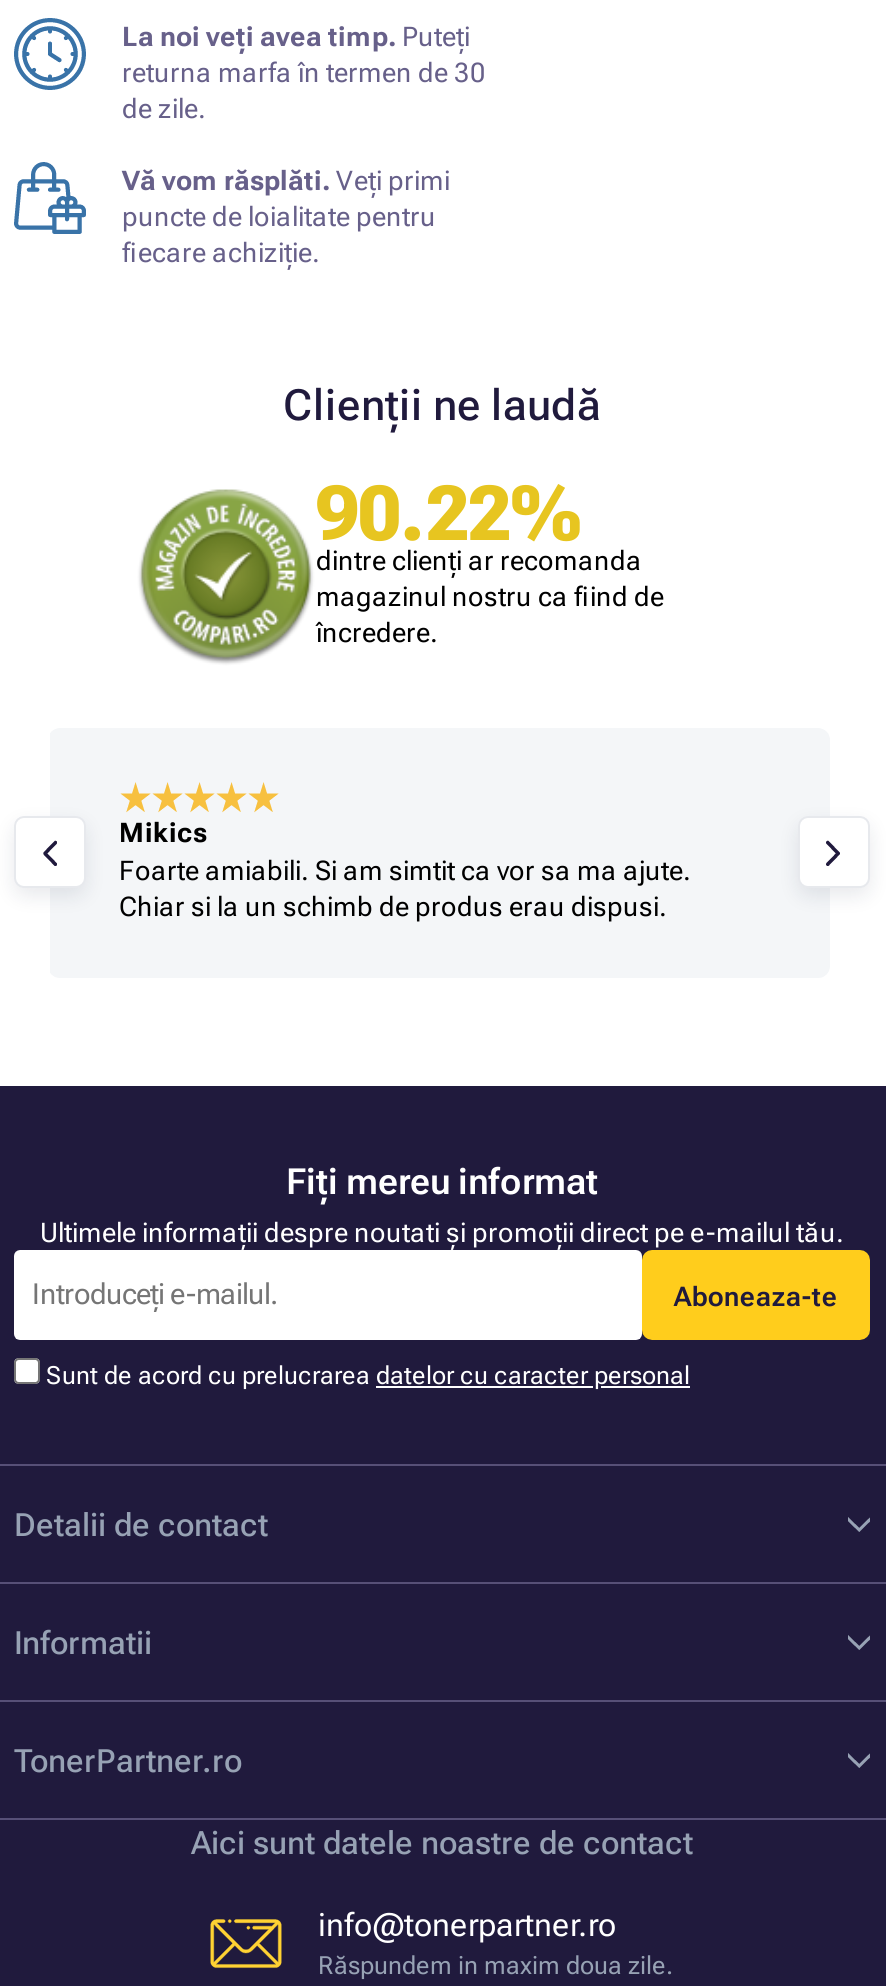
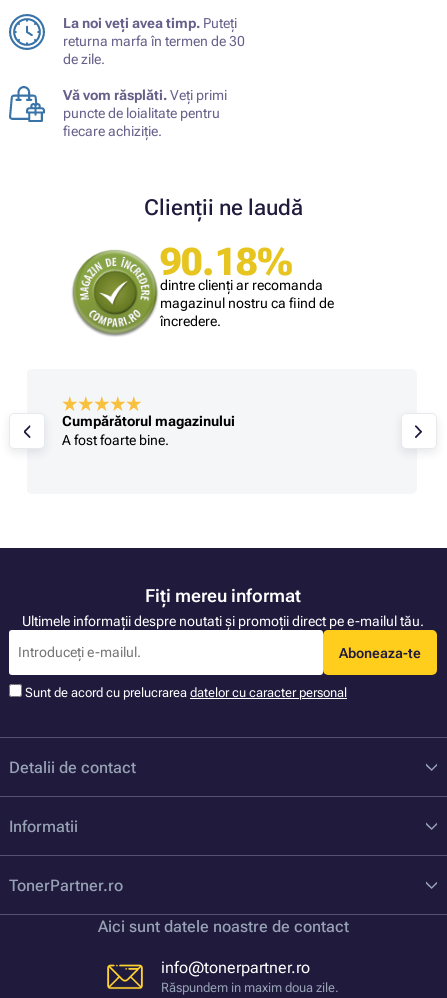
[316,470,582,558] 90.22% -> [160,240,293,284] 90.18%
[119,816,691,922] Mikics | Foarte amiabili. Si am simtit ca vor sa ma ajute. | Chiar si la un schimb de produs erau dispusi. -> [61,413,234,448] Cumpărătorul magazinului | A fost foarte bine.

